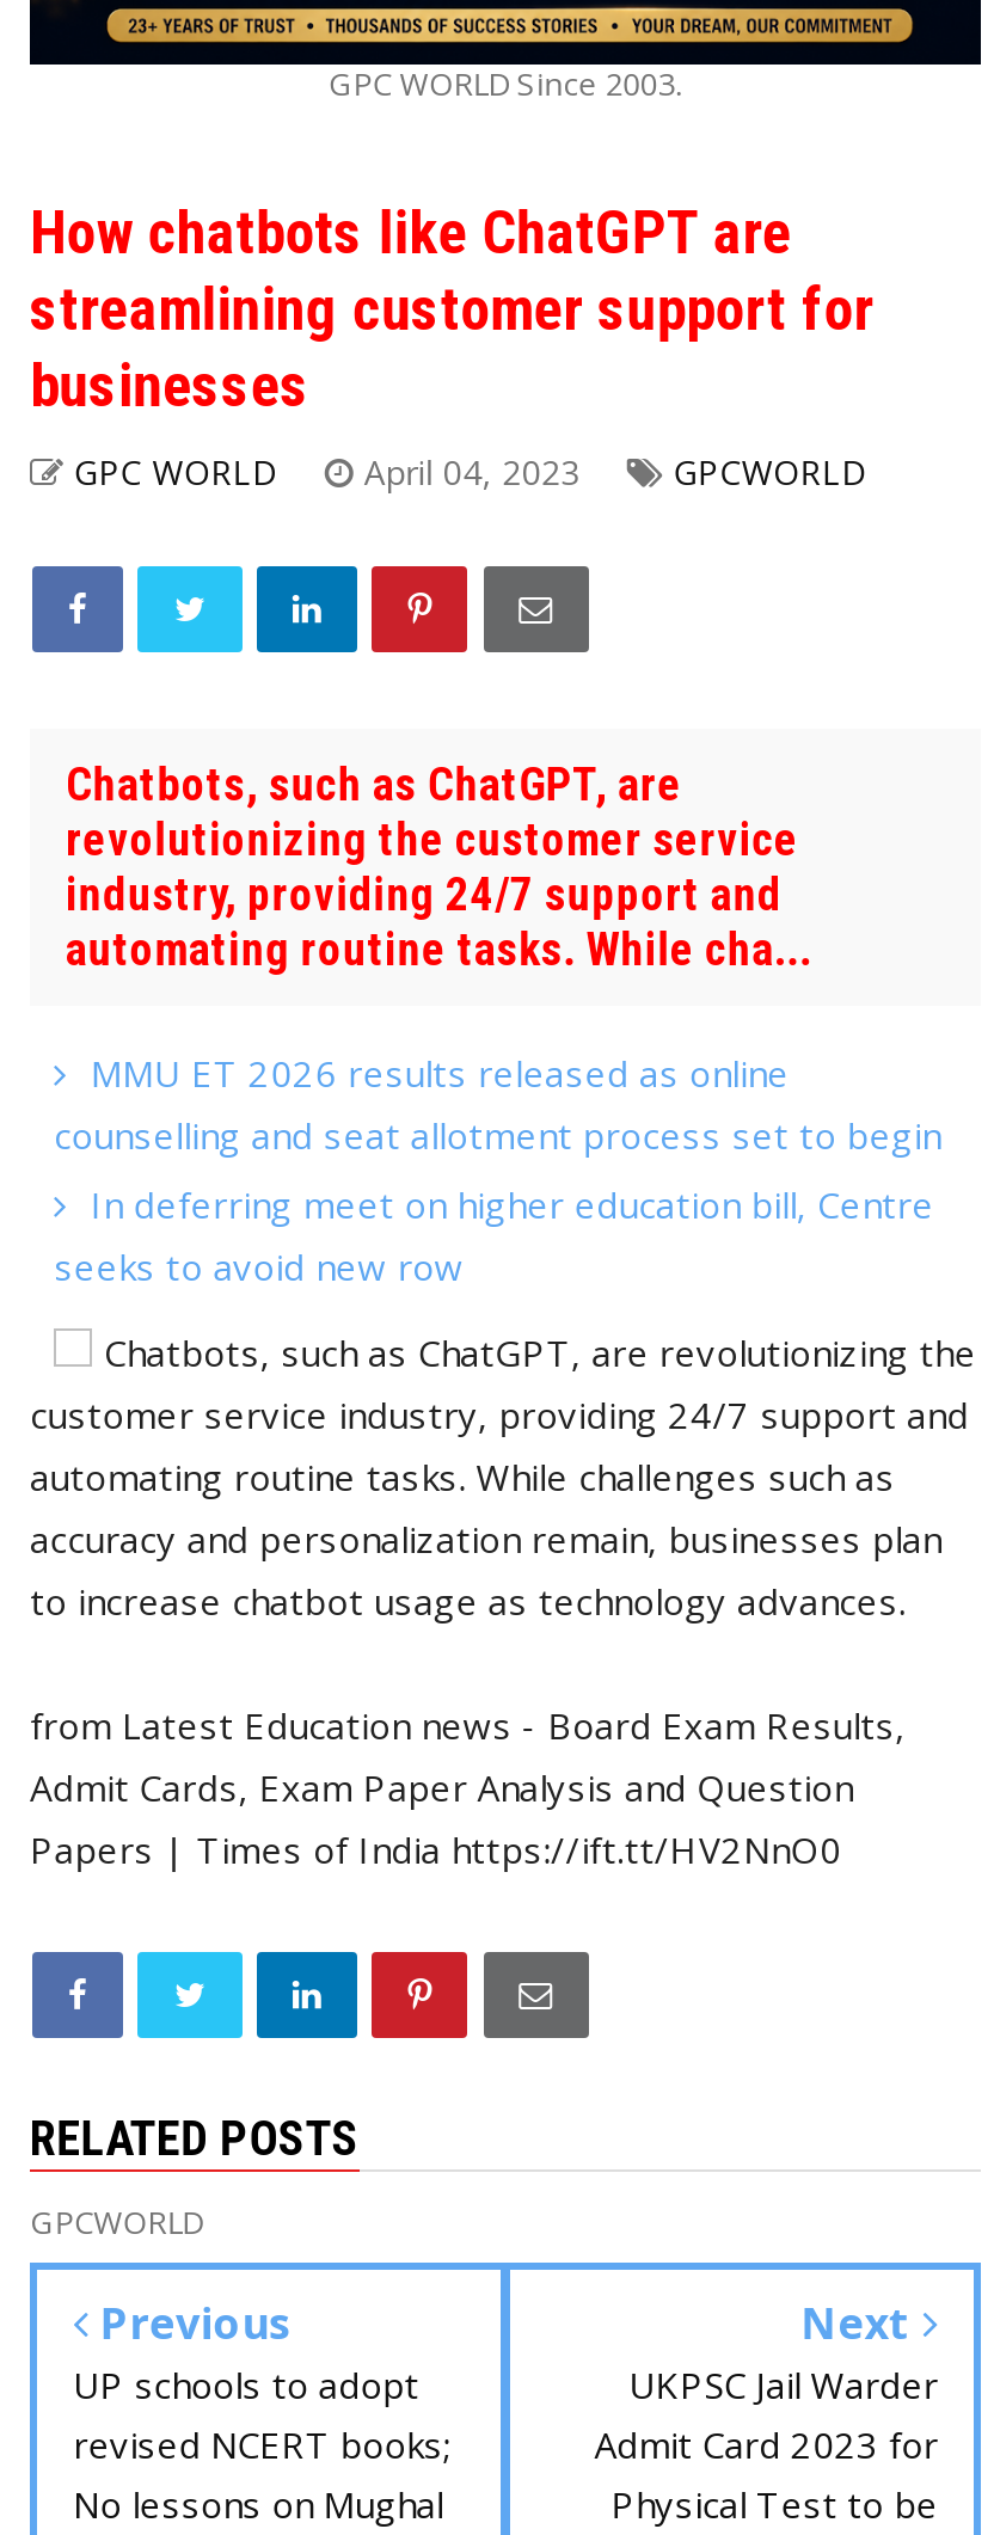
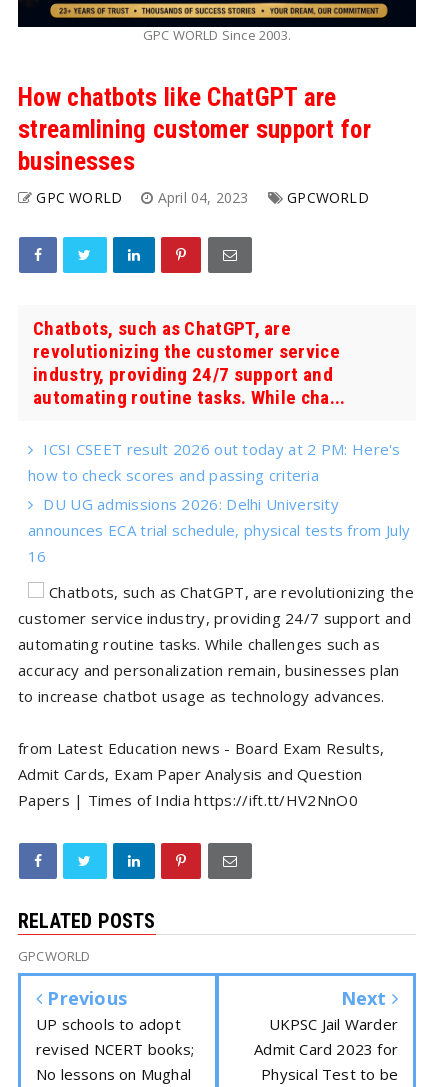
[54,1048,941,1290] MMU ET 2026 results released as online | counselling and seat allotment process set to begin | In deferring meet on higher education bill, Centre | seeks to avoid new row -> [28,439,410,566] ICSI CSEET result 2026 out today at 2 PM: Here's | how to check scores and passing criteria | DU UG admissions 2026: Delhi University | announces ECA trial schedule, physical tests from July | 16

